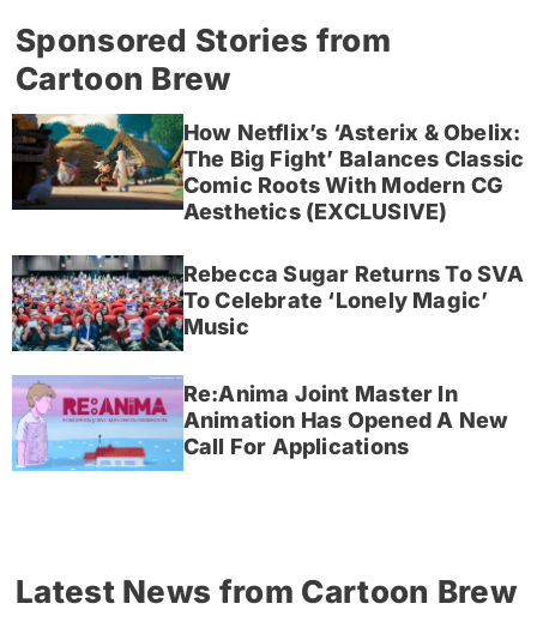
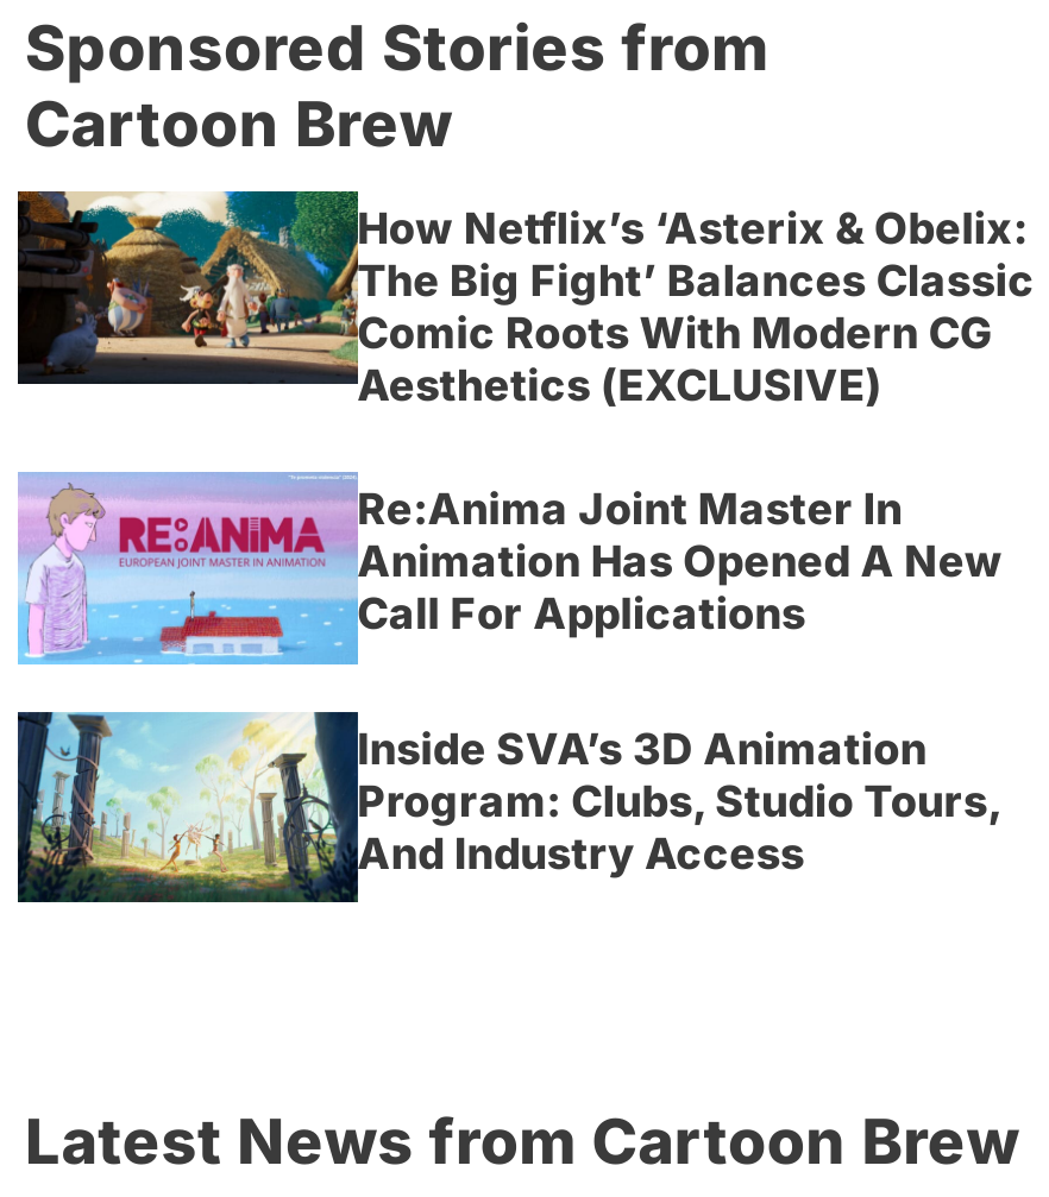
[11,254,525,352] [image] | Rebecca Sugar Returns To SVA | To Celebrate ‘Lonely Magic’ | Music -> none
moved [11,375,509,471] -> [15,474,1003,664]: [image] | Re:Anima Joint Master In | Animation Has Opened A New | Call For Applications
none -> [15,710,1002,905] [image] | Inside SVA’s 3D Animation | Program: Clubs, Studio Tours, | And Industry Access

